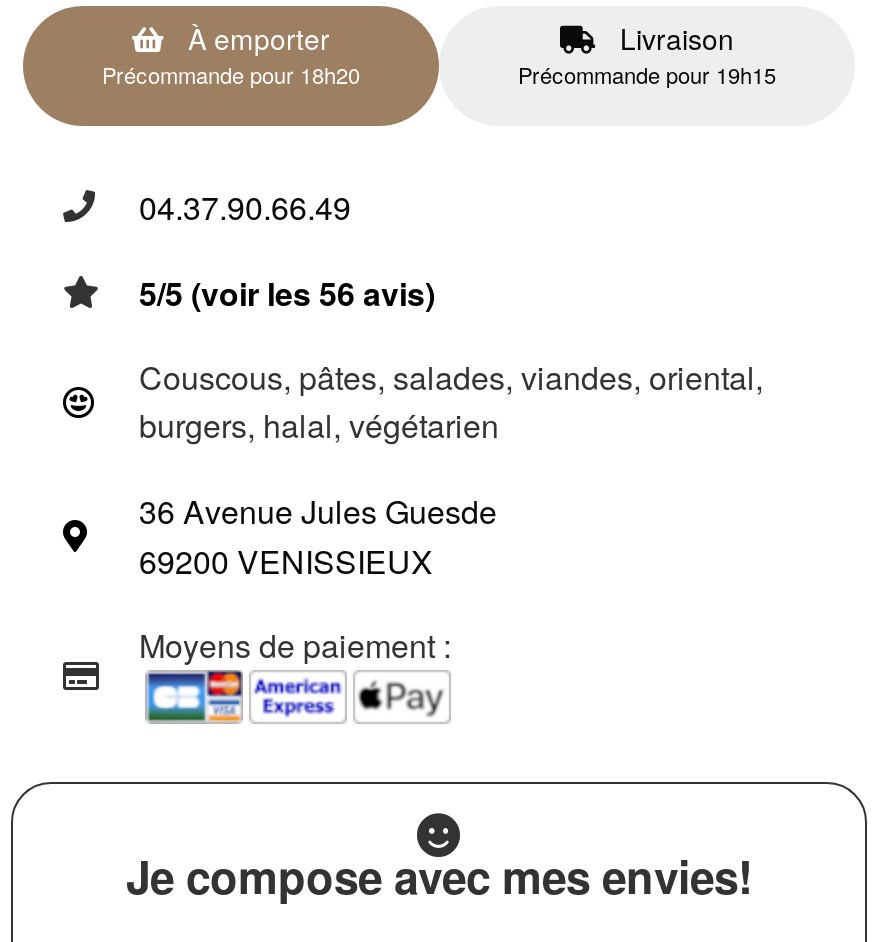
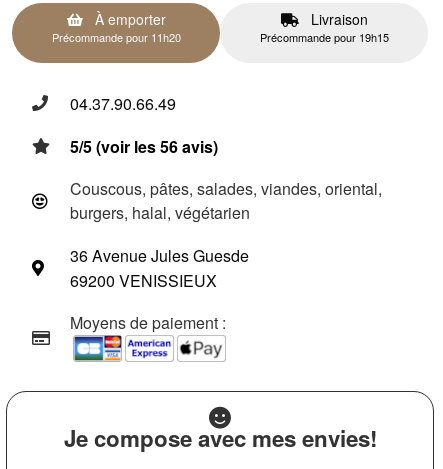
[102,58,360,90] Précommande pour 18h20 -> [51,29,180,45] Précommande pour 11h20

